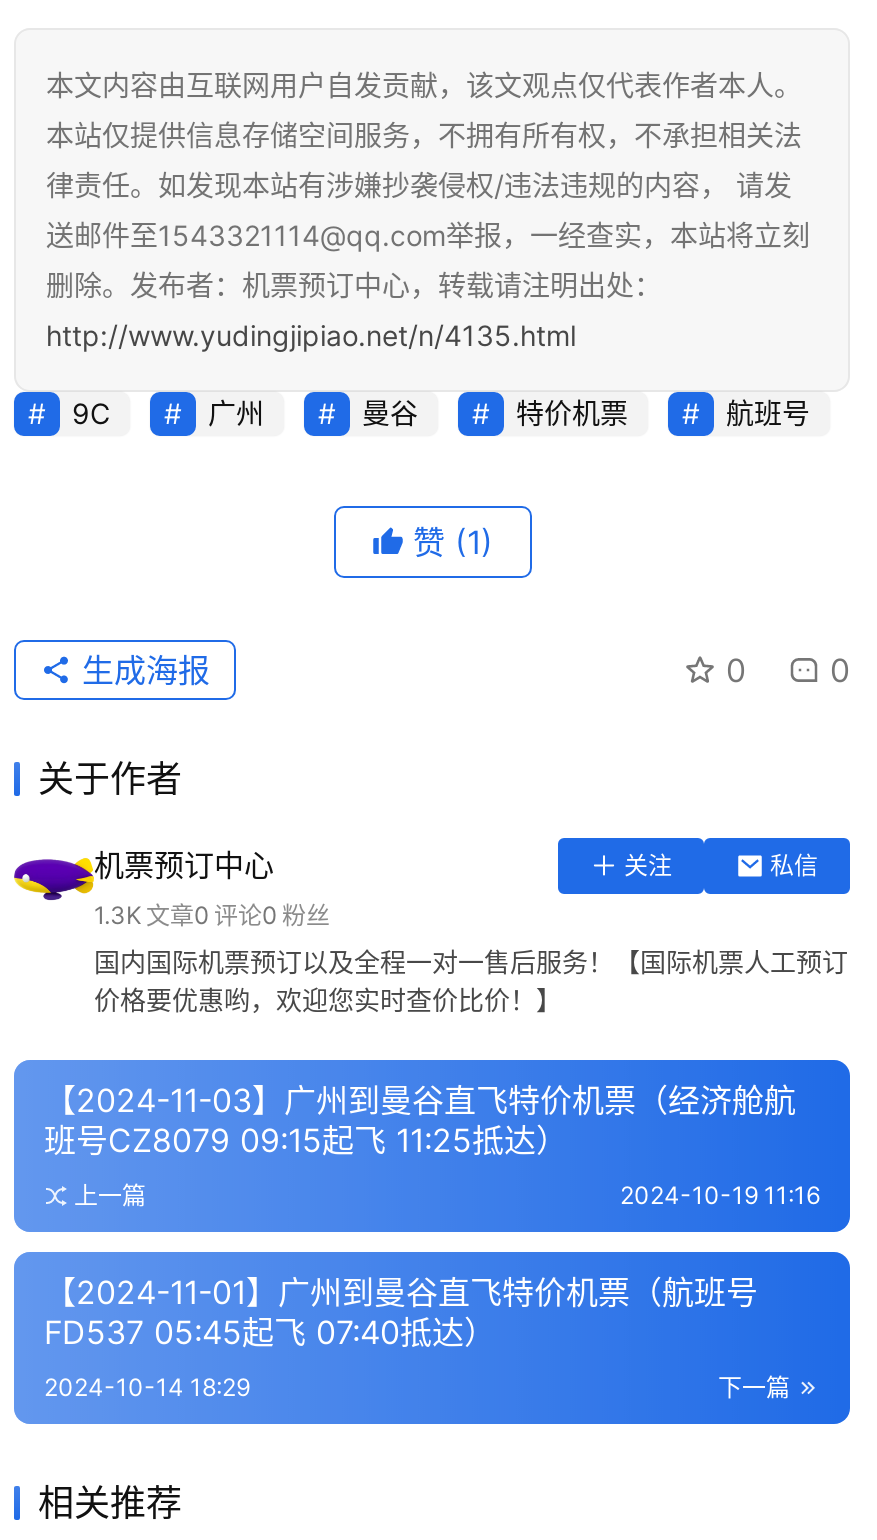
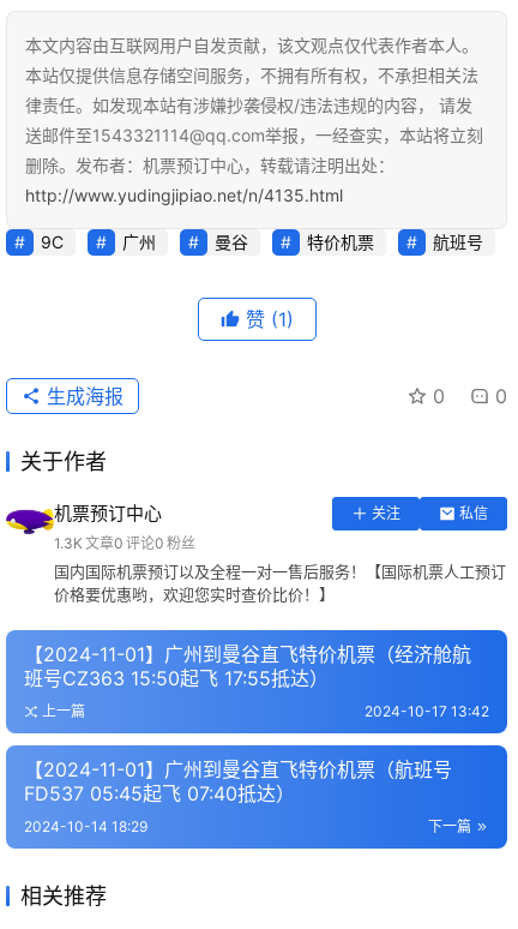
[44,1080,796,1120] 【2024-11-03】广州到曼谷直飞特价机票（经济舱航 -> [24,642,471,666] 【2024-11-01】广州到曼谷直飞特价机票（经济舱航
[44,1120,568,1160] 班号CZ8079 09:15起飞 11:25抵达） -> [24,666,329,690] 班号CZ363 15:50起飞 17:55抵达）
[620,1180,820,1210] 2024-10-19 11:16 -> [365,702,489,720] 2024-10-17 13:42

